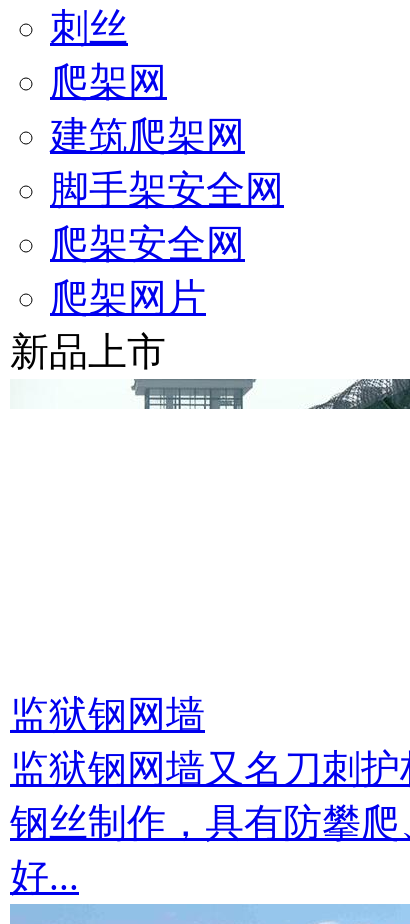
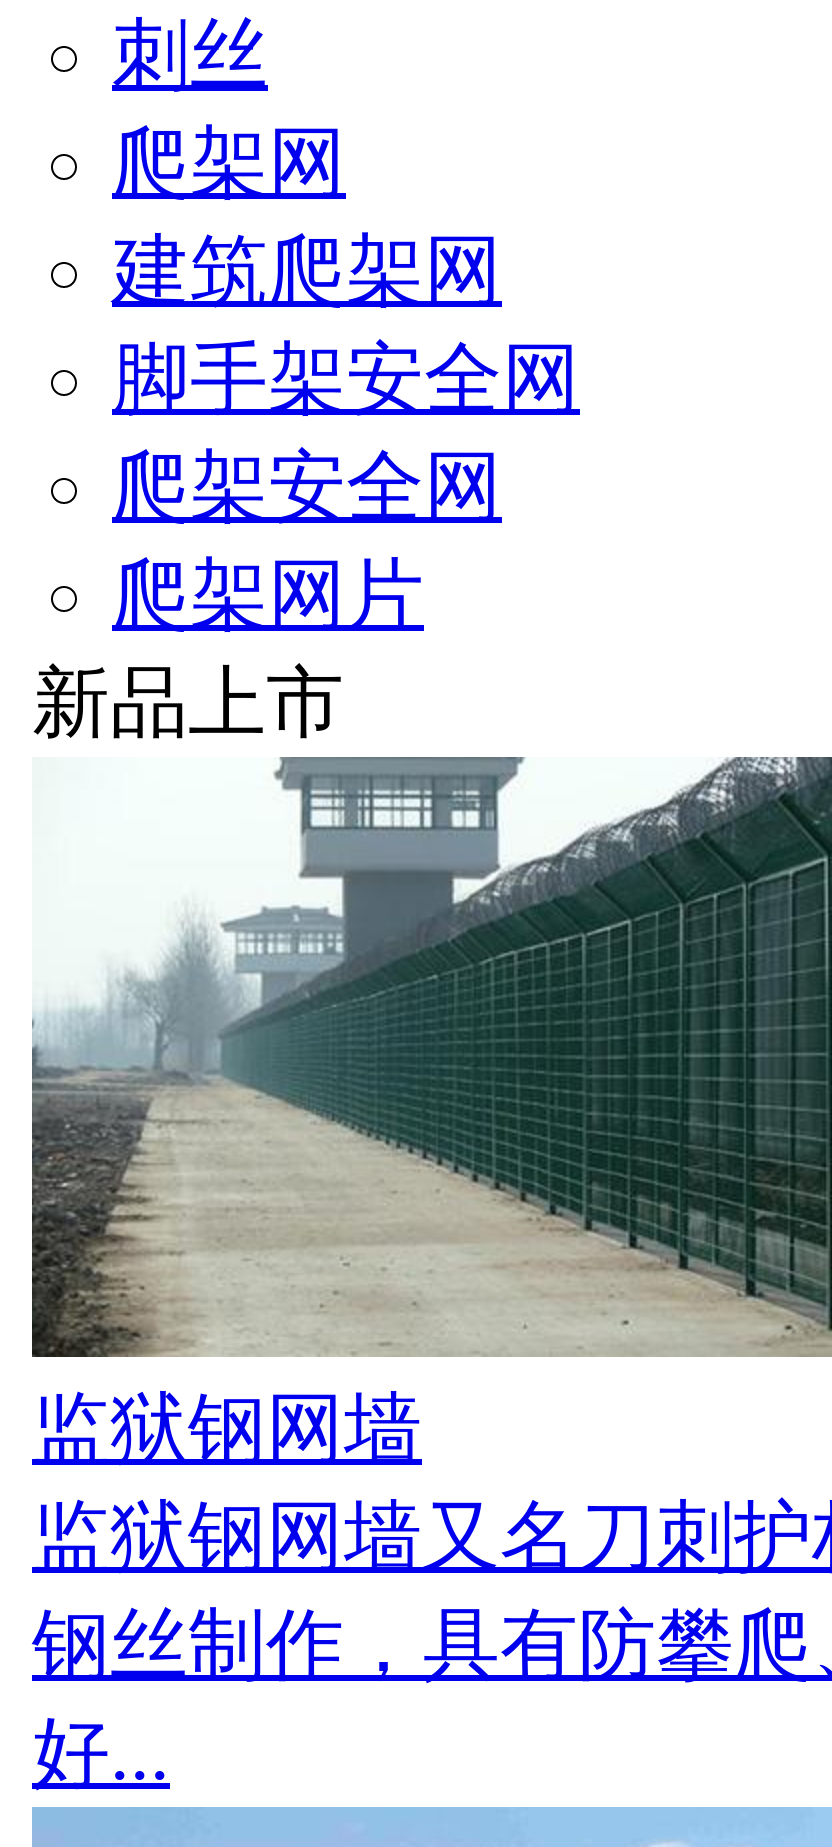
none -> [30,815,826,1359] [image]

